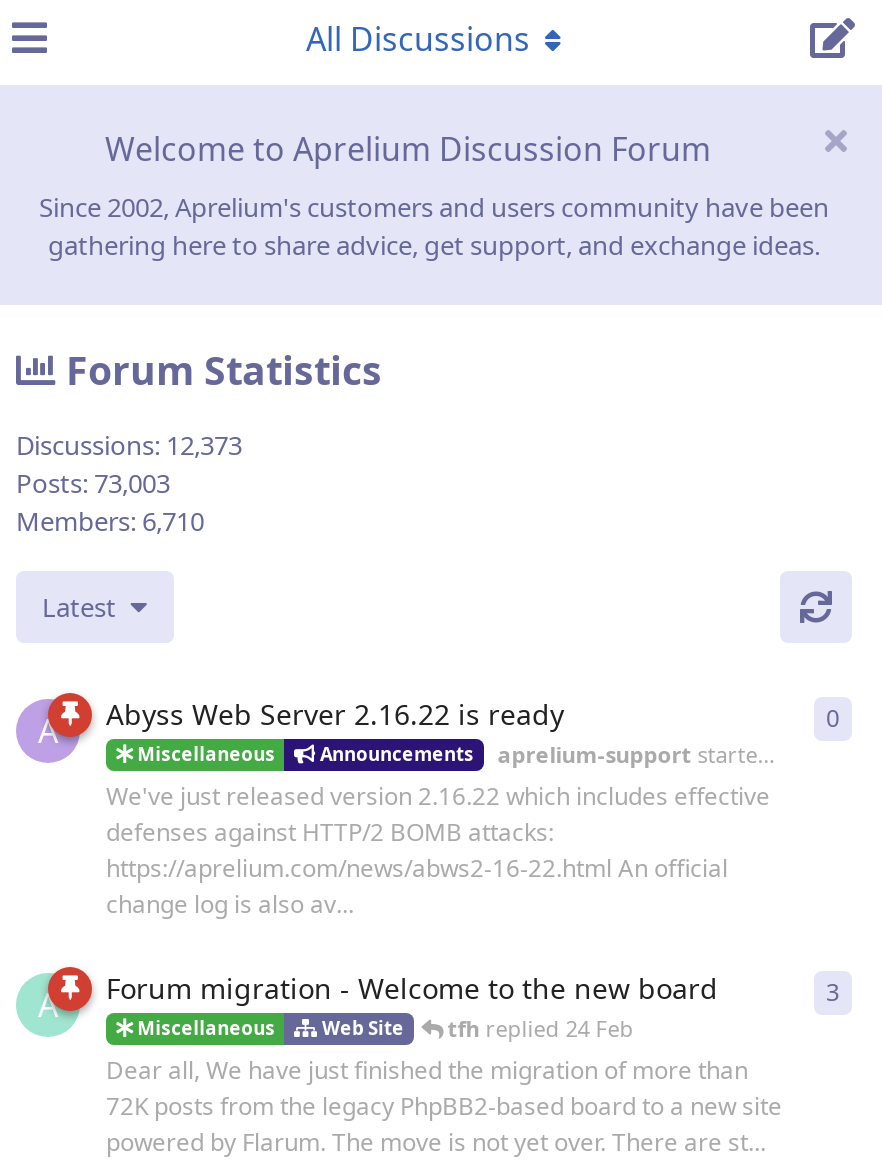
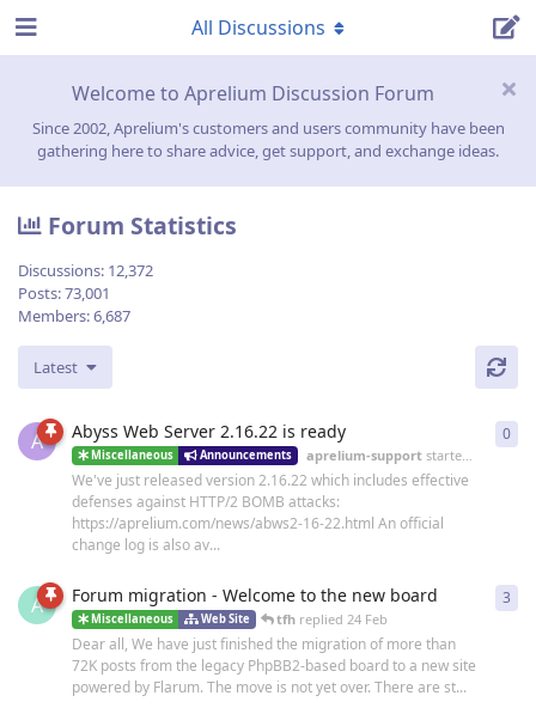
[16,427,242,463] Discussions: 12,373 -> [18,260,153,281] Discussions: 12,372
[16,465,170,501] Posts: 73,003 -> [18,282,110,304] Posts: 73,001
[16,503,204,539] Members: 6,710 -> [18,305,130,327] Members: 6,687

